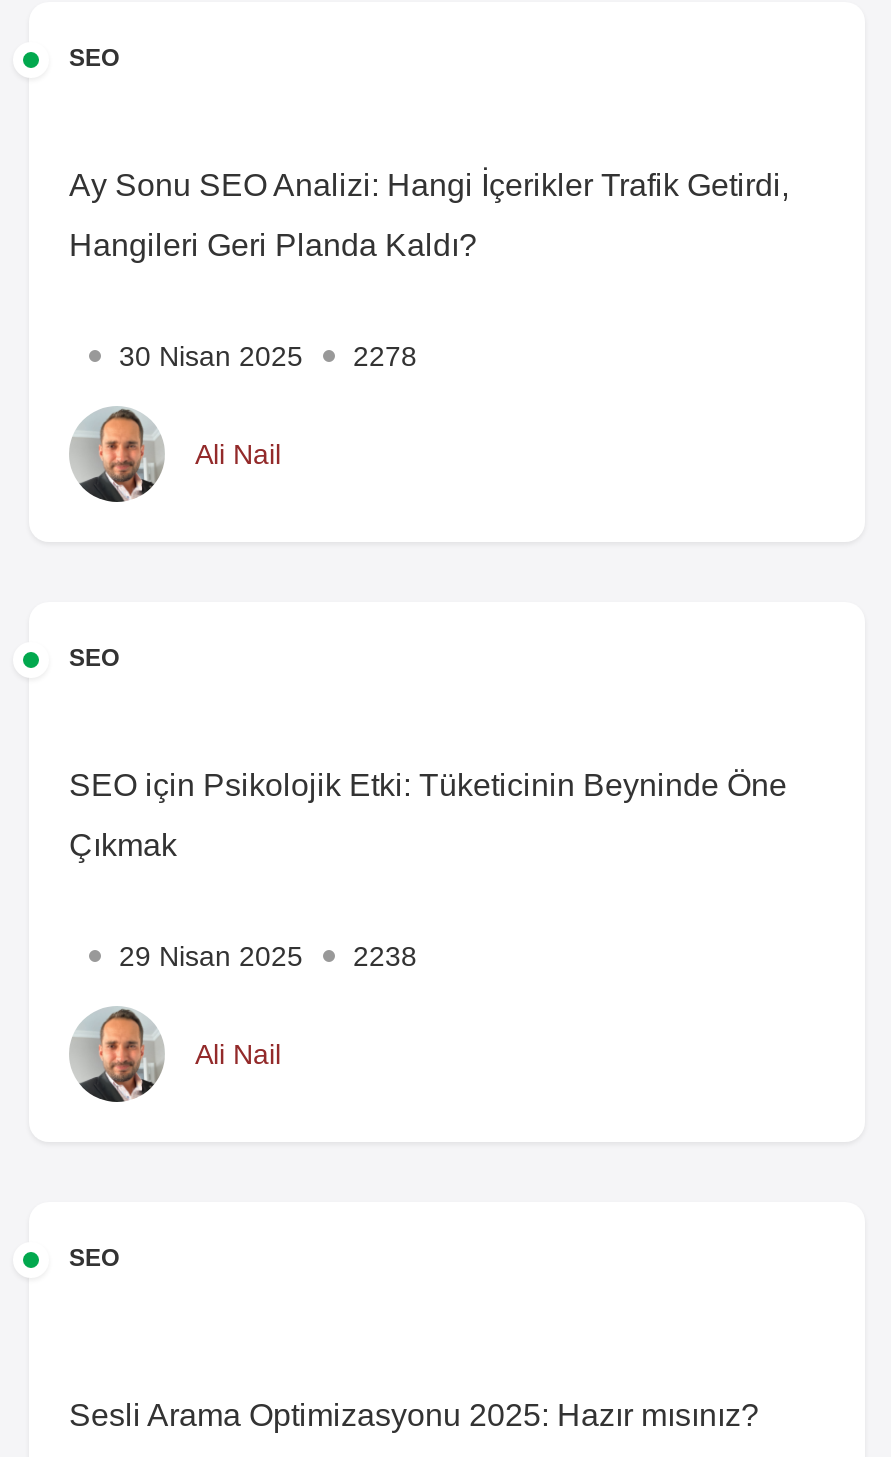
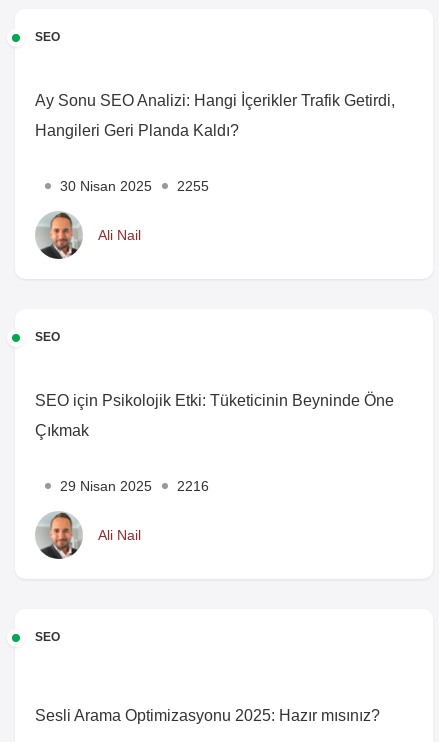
[119,340,417,372] 30 Nisan 2025 2278 -> [60,178,209,194] 30 Nisan 2025 2255
[119,940,417,972] 29 Nisan 2025 2238 -> [60,478,209,494] 29 Nisan 2025 2216

